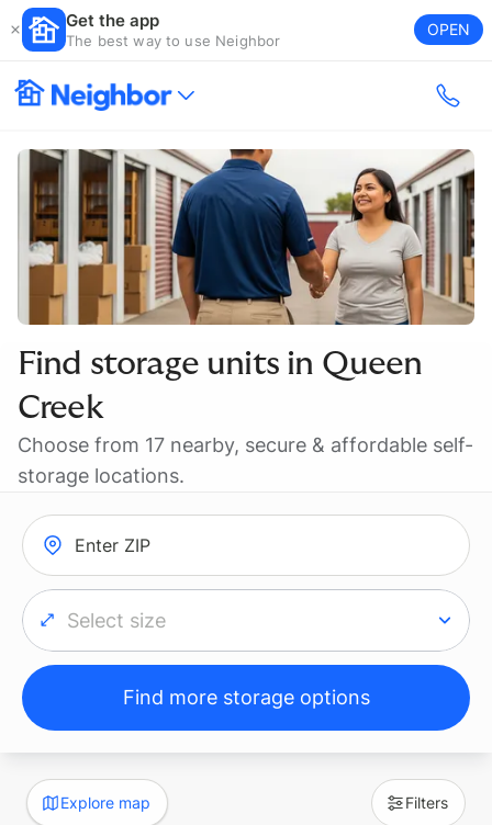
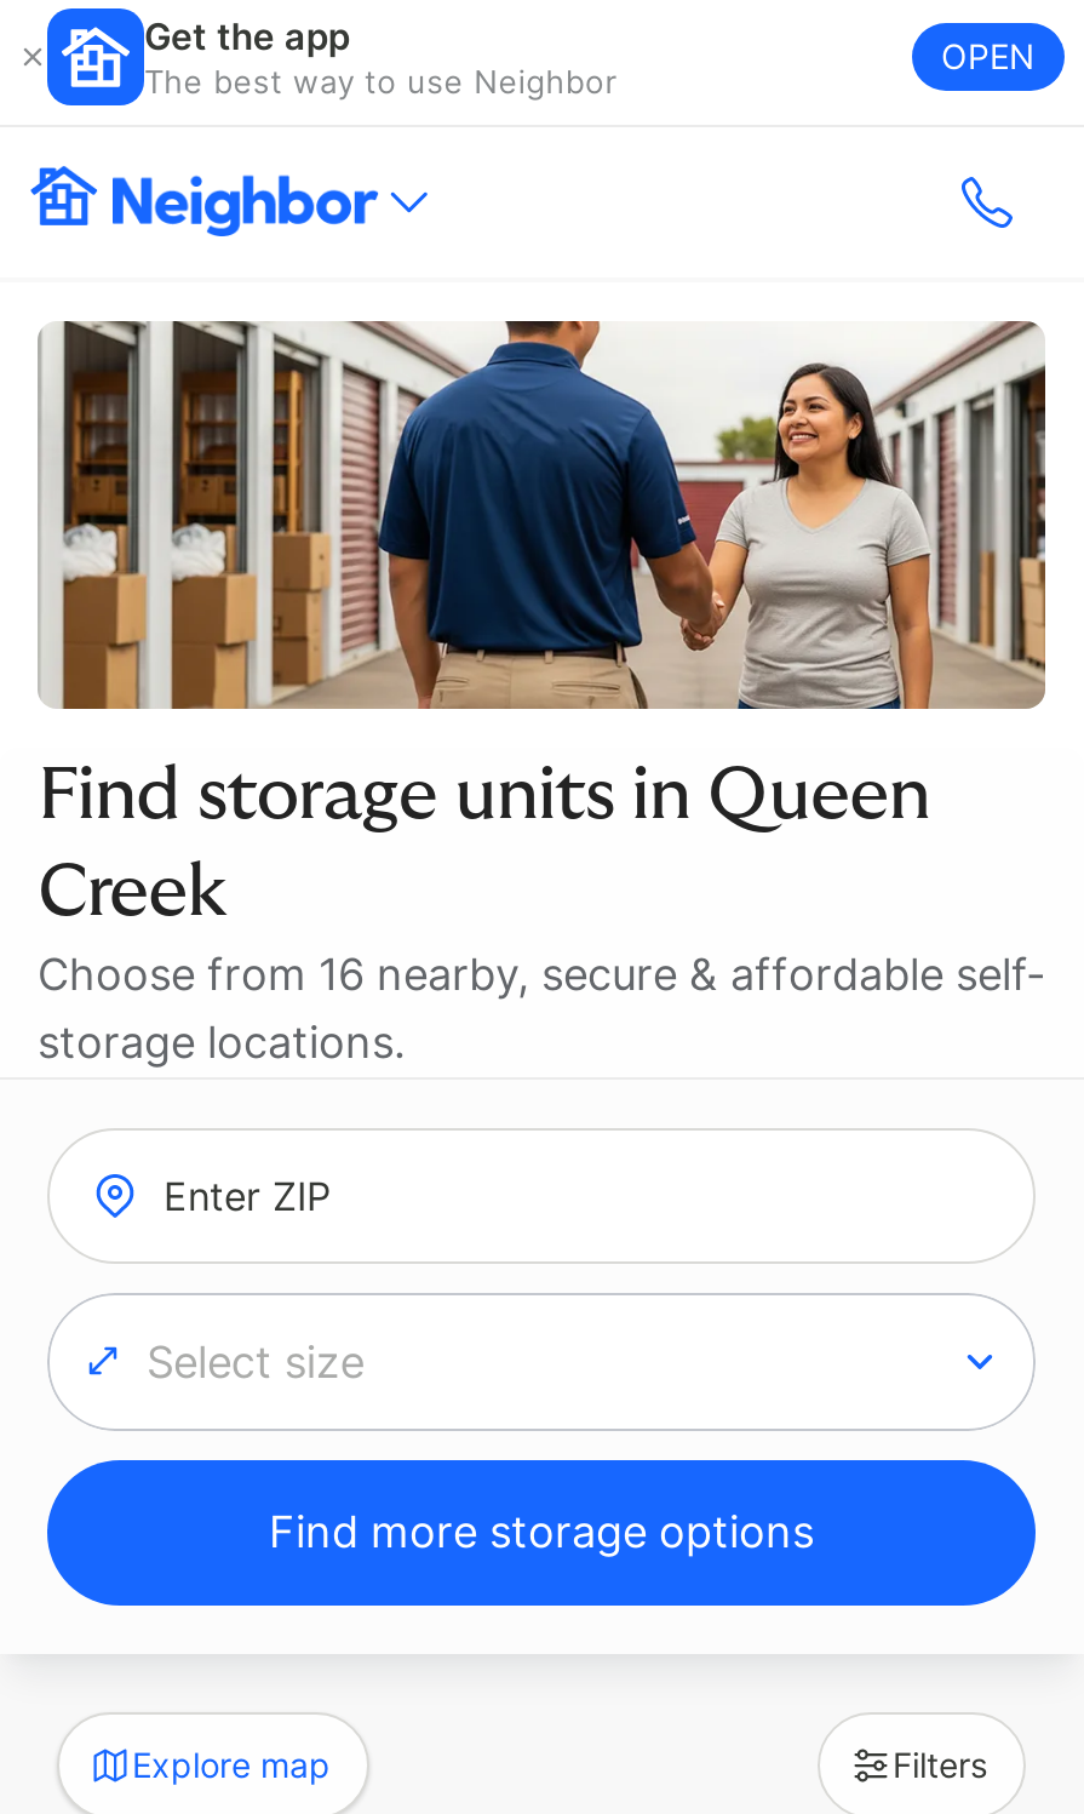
[18,433,473,456] Choose from 17 nearby, secure & affordable self- -> [38,949,1045,1000] Choose from 16 nearby, secure & affordable self-

